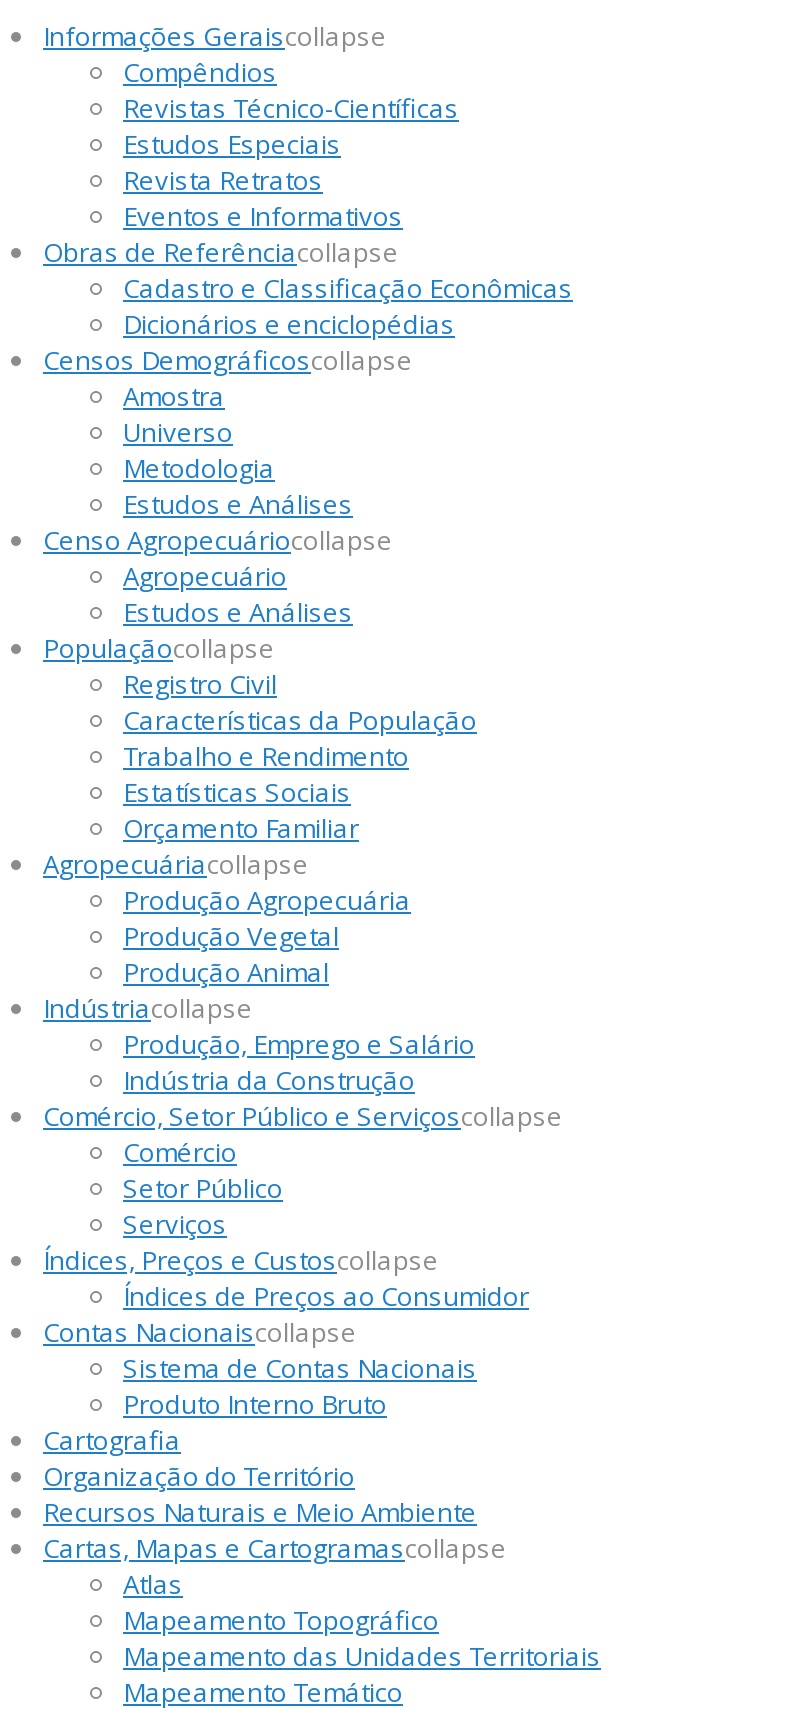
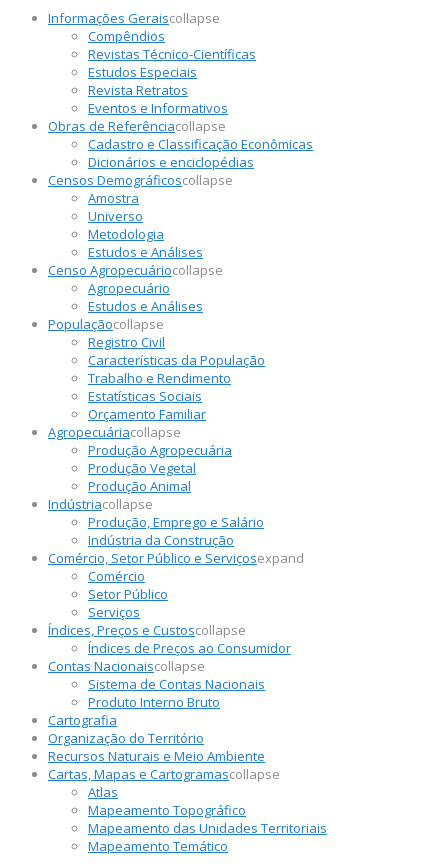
[43,1098,563,1134] Comércio, Setor Público e Serviçoscollapse -> [48,549,304,567] Comércio, Setor Público e Serviçosexpand

